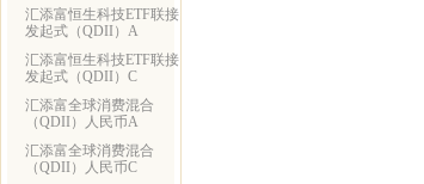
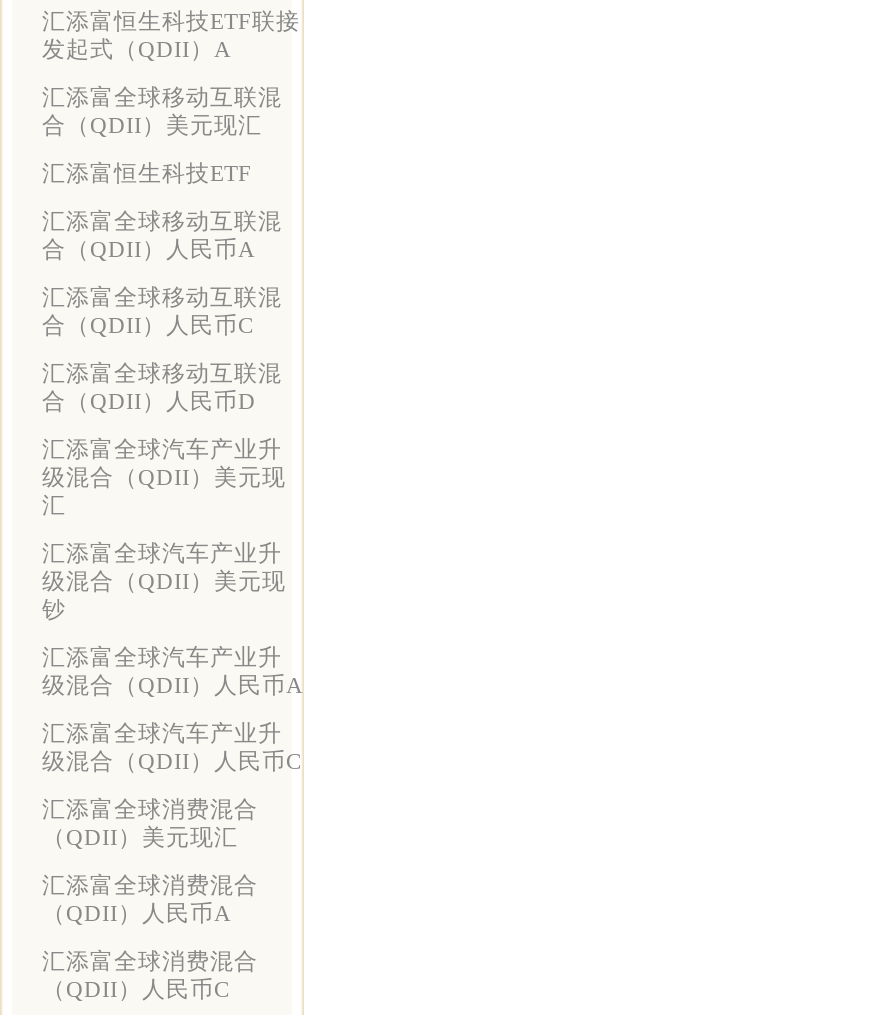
[25,53,179,84] 汇添富恒生科技ETF联接 | 发起式（QDII）C -> [42,85,304,849] 汇添富全球移动互联混 | 合（QDII）美元现汇 | 汇添富恒生科技ETF | 汇添富全球移动互联混 | 合（QDII）人民币A | 汇添富全球移动互联混 | 合（QDII）人民币C | 汇添富全球移动互联混 | 合（QDII）人民币D | 汇添富全球汽车产业升 | 级混合（QDII）美元现 | 汇 | 汇添富全球汽车产业升 | 级混合（QDII）美元现 | 钞 | 汇添富全球汽车产业升 | 级混合（QDII）人民币A | 汇添富全球汽车产业升 | 级混合（QDII）人民币C | 汇添富全球消费混合 | （QDII）美元现汇

